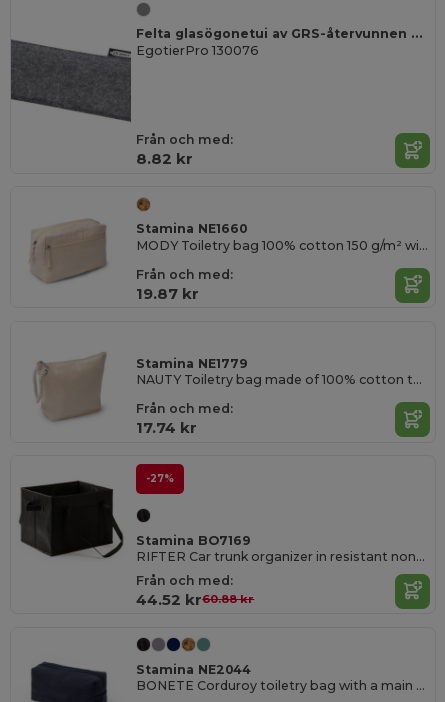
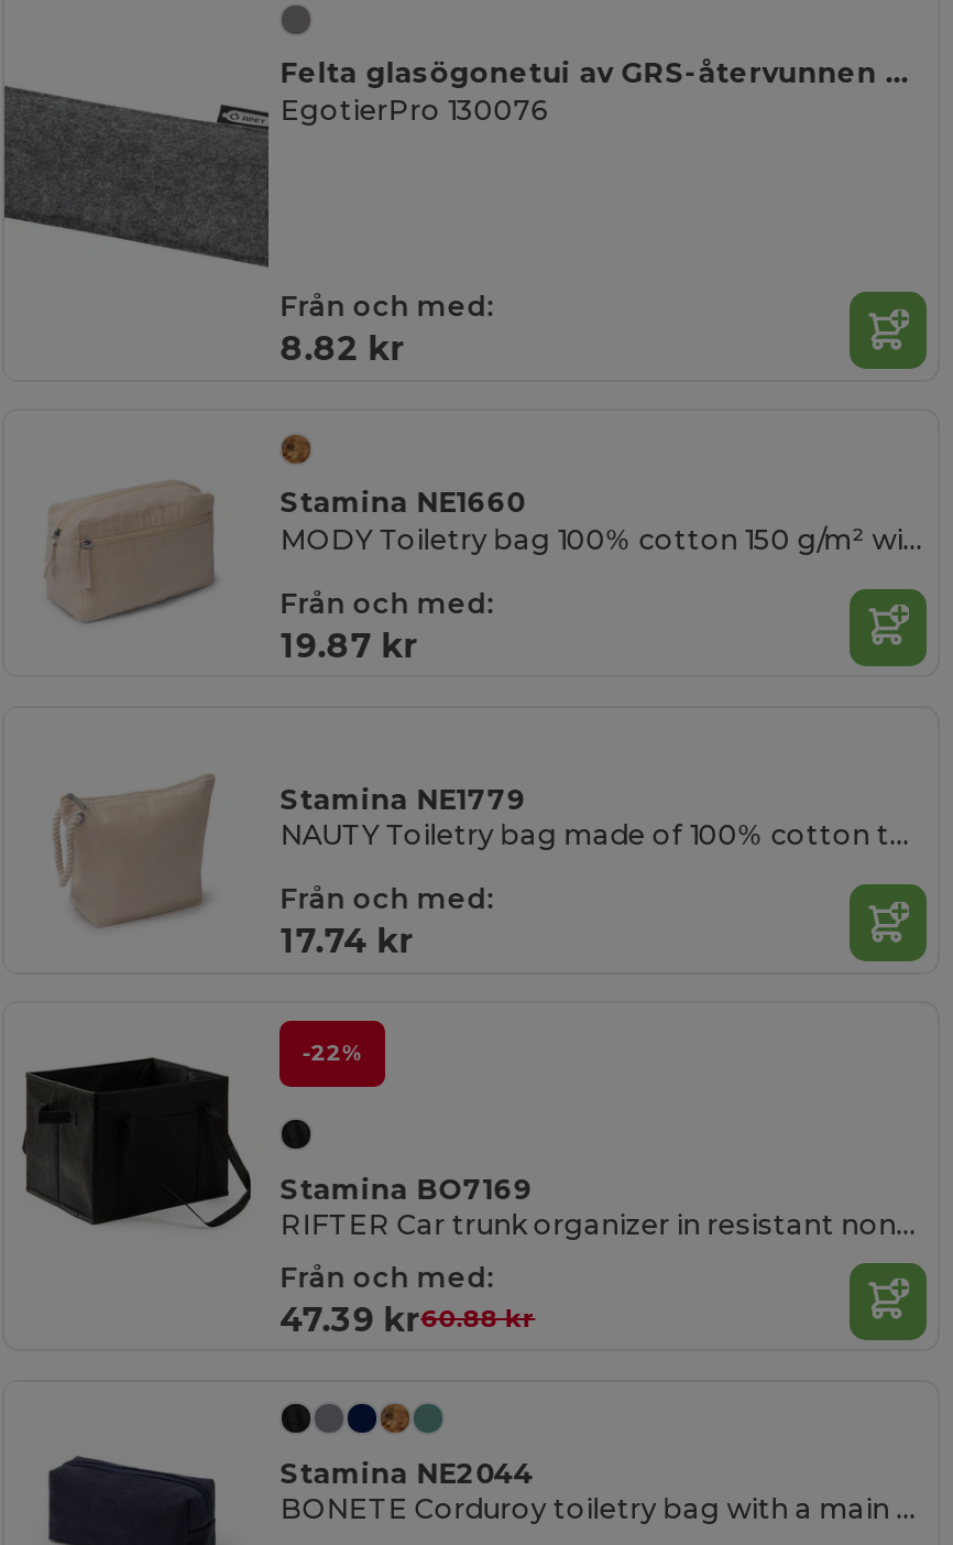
[146,472,174,485] -27% -> [302,1039,364,1068] -22%
[136,590,254,609] 44.52 kr60.88 kr -> [280,1298,535,1340] 47.39 kr60.88 kr

